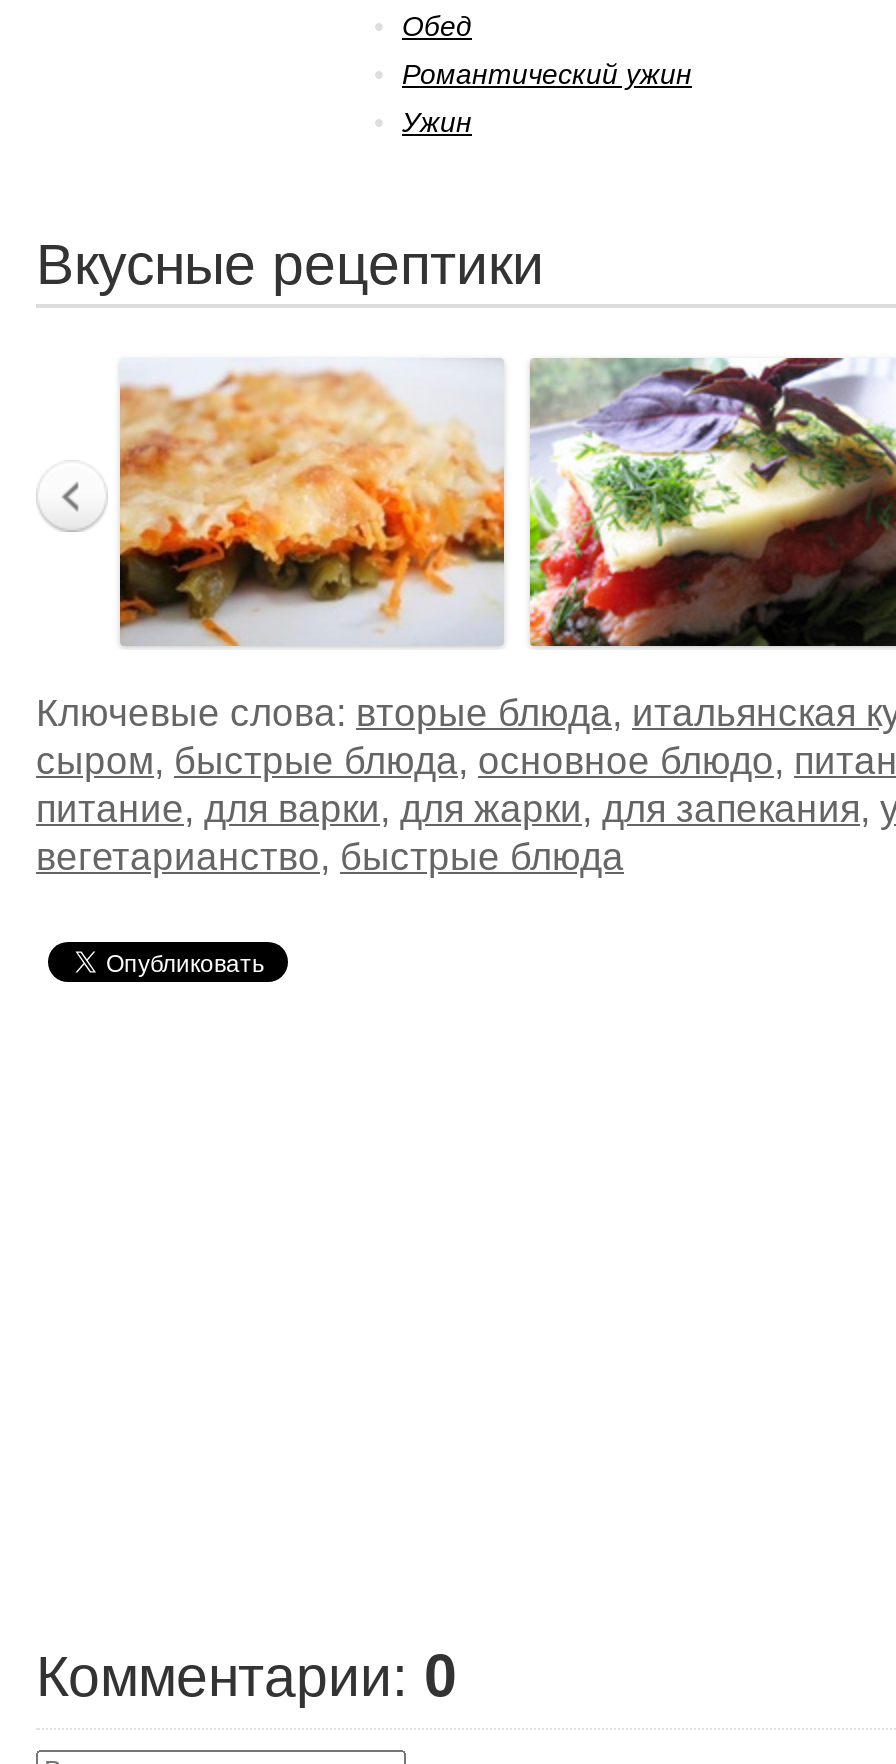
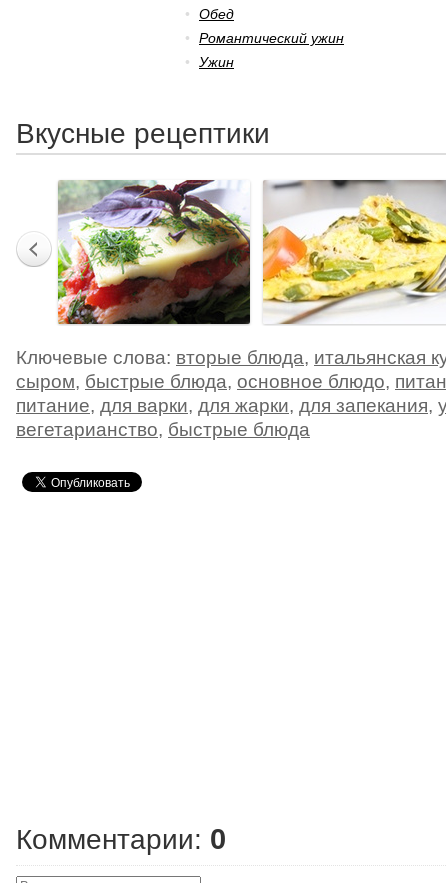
[118,358,506,648] [image] -> [57,179,251,325] [image]
[528,358,890,648] [image] -> [262,179,443,324] [image]

